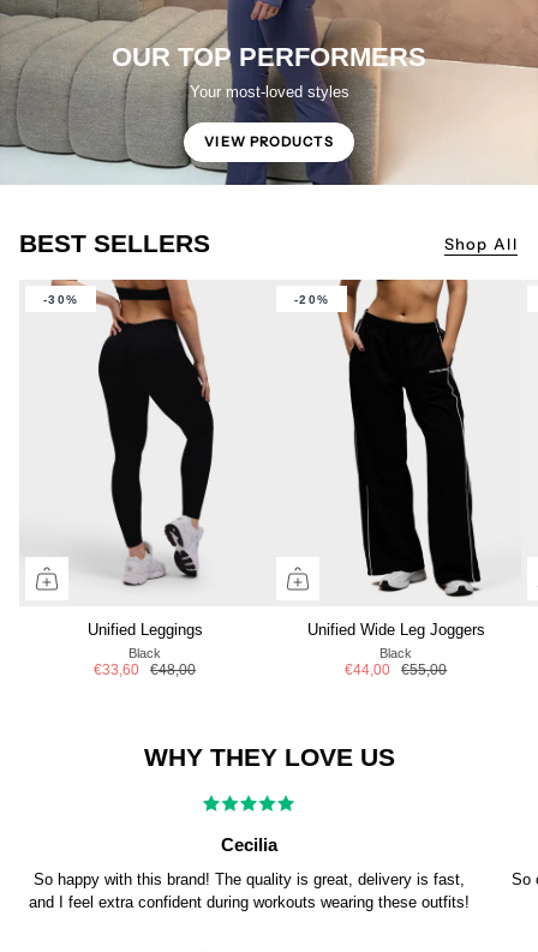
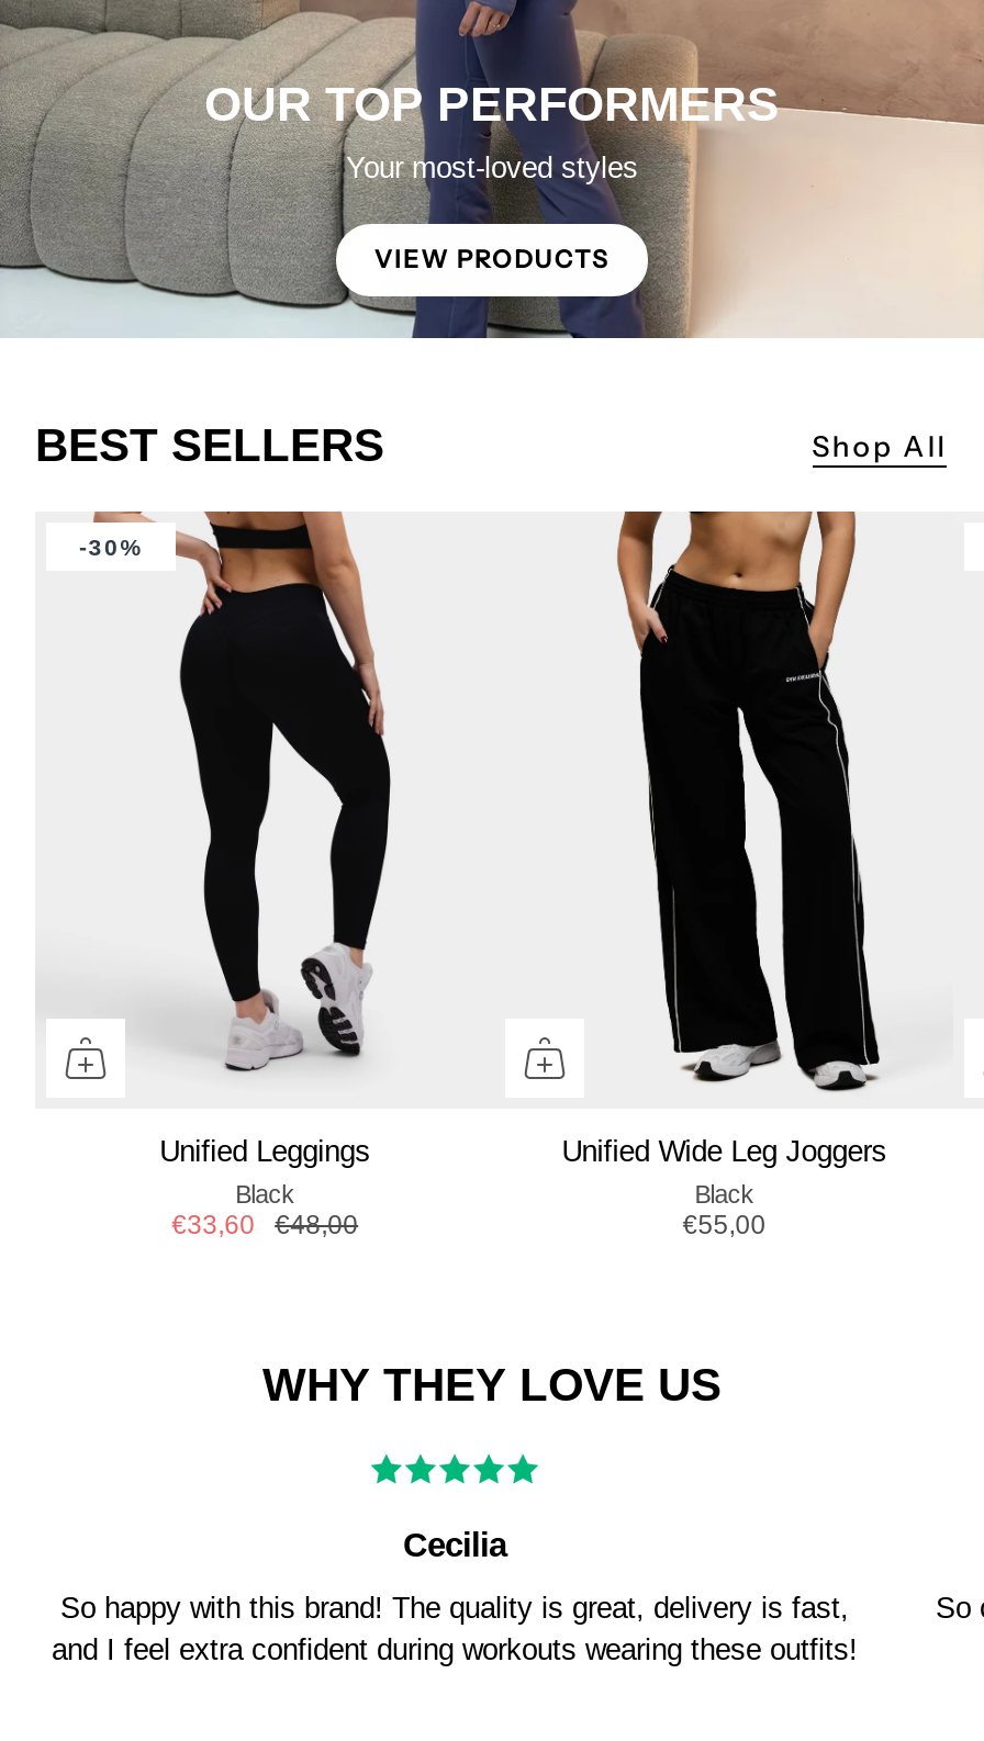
[294,292,329,306] -20% -> none
[345,661,447,678] €44,00 €55,00 -> [683,1209,766,1240] €55,00

